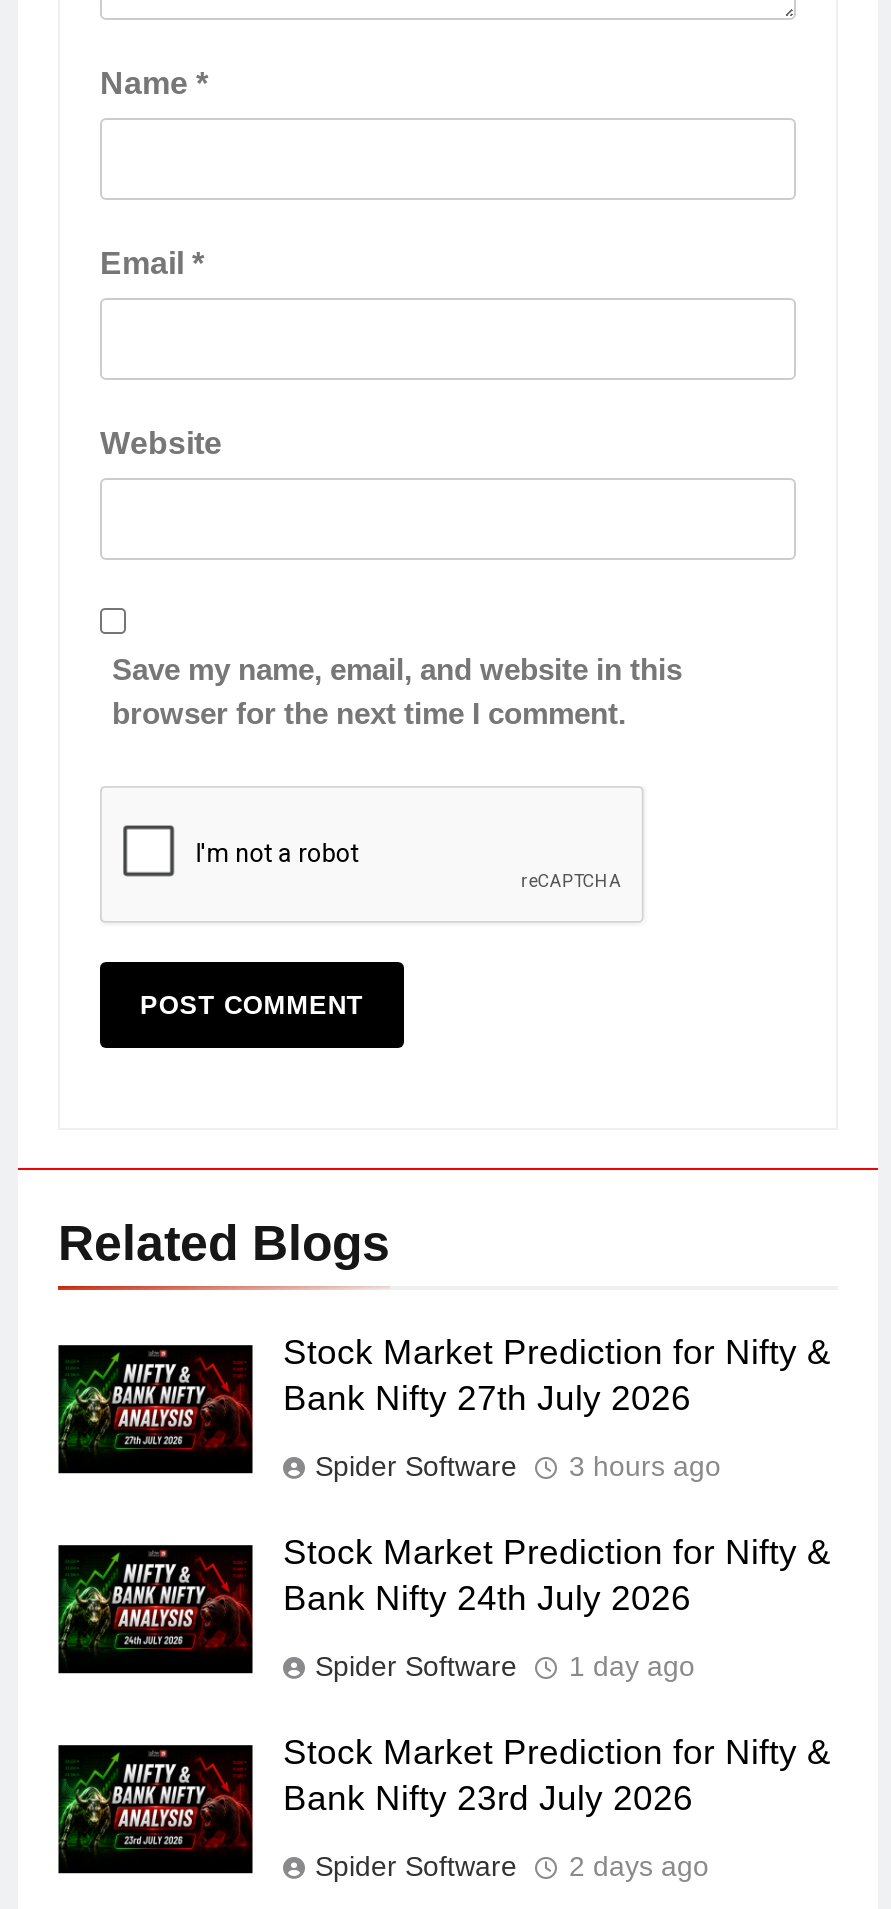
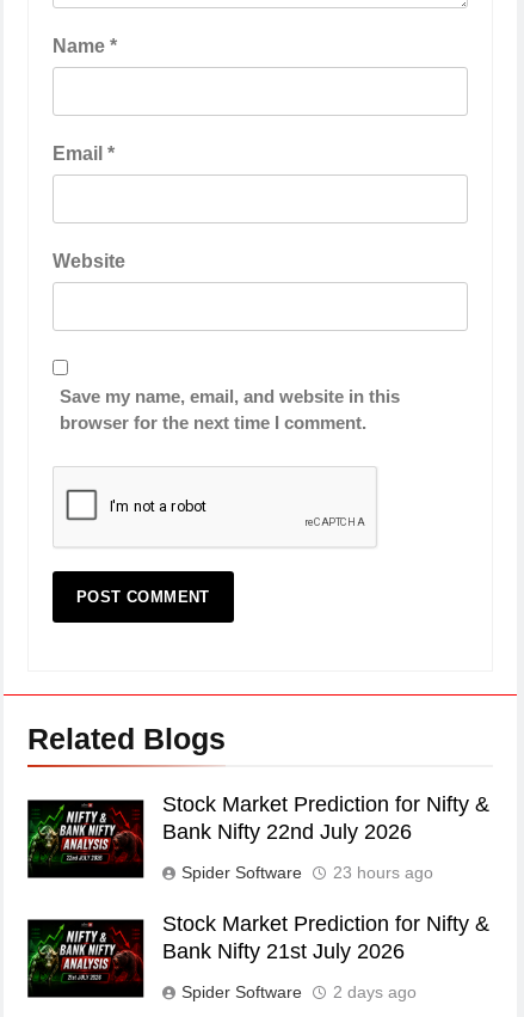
[283,1377,691,1417] Bank Nifty 27th July 2026 -> [162,820,411,844] Bank Nifty 22nd July 2026
[315,1449,721,1481] Spider Software 3 hours ago -> [181,863,433,882] Spider Software 23 hours ago
[283,1577,831,1817] Bank Nifty 24th July 2026 | Spider Software | 1 day ago | Stock Market Prediction for Nifty & | Bank Nifty 23rd July 2026 -> [162,940,404,964] Bank Nifty 21st July 2026

